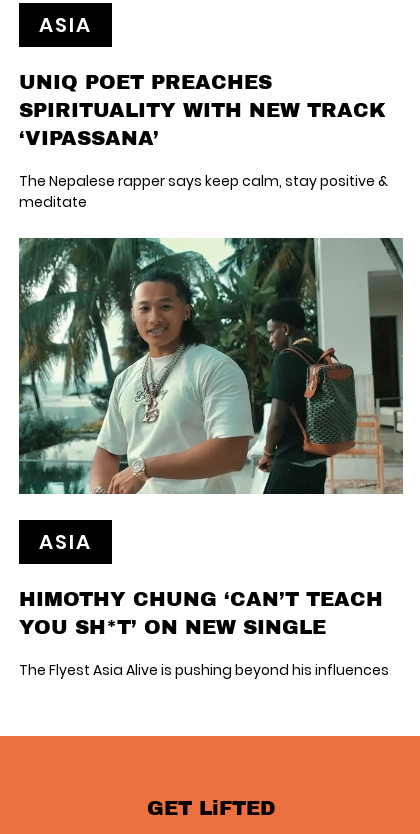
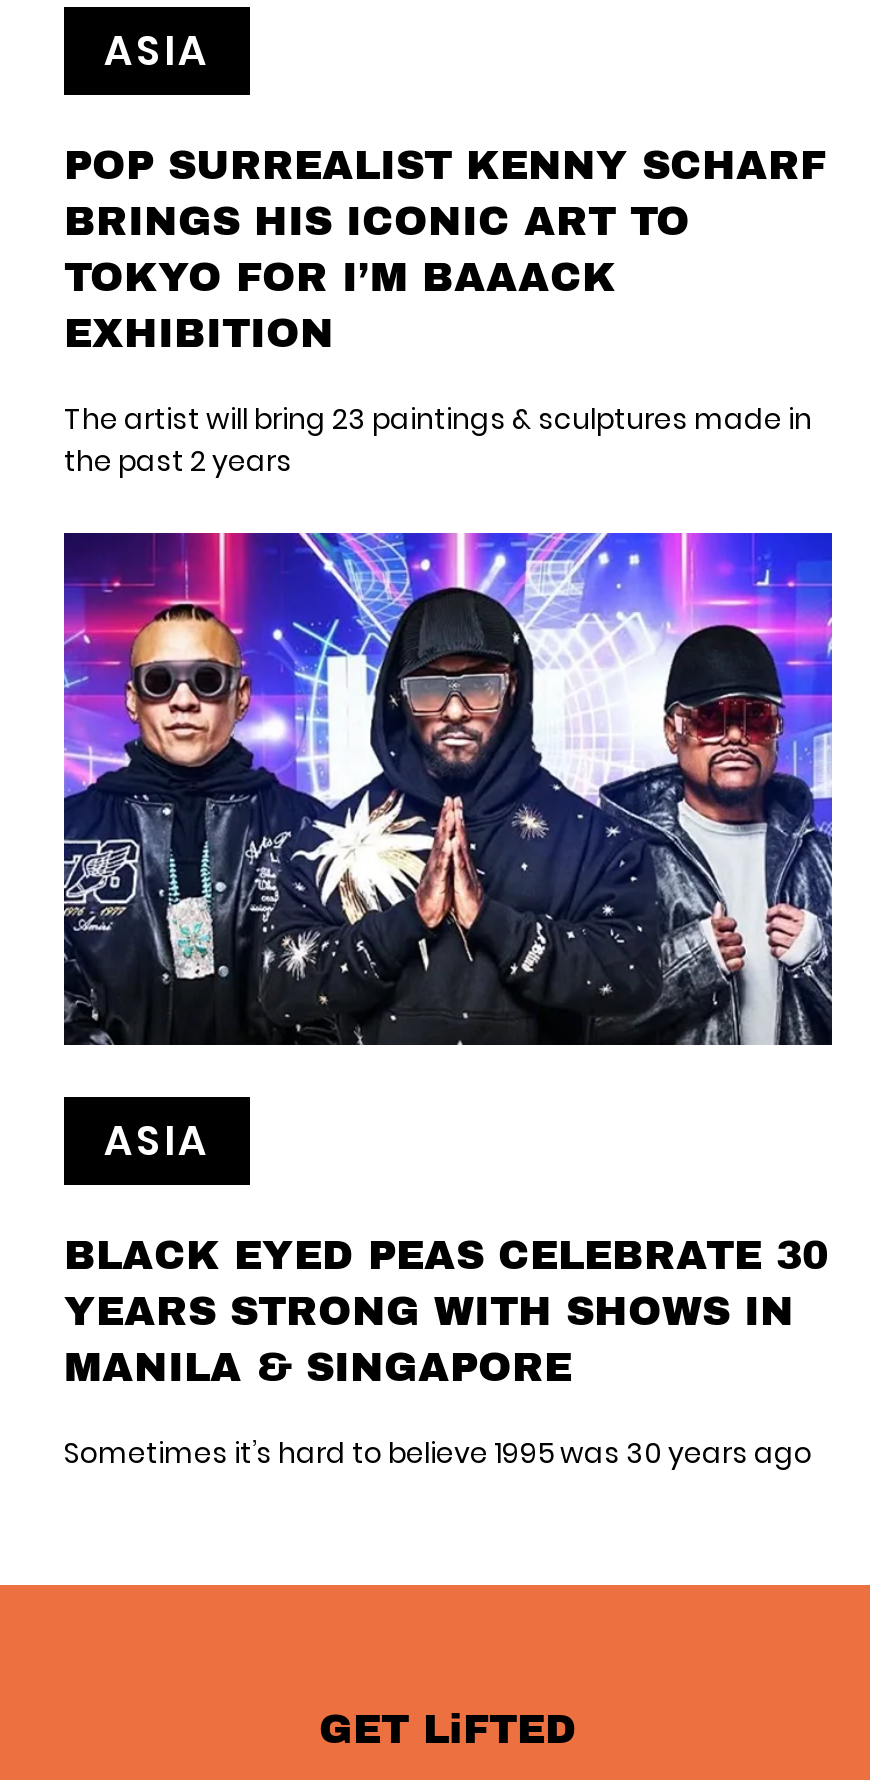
[19,67,386,151] UNIQ POET PREACHES | SPIRITUALITY WITH NEW TRACK | ‘VIPASSANA’ -> [64,136,826,360] POP SURREALIST KENNY SCHARF | BRINGS HIS ICONIC ART TO | TOKYO FOR I’M BAAACK | EXHIBITION
[19,171,388,212] The Nepalese rapper says keep calm, stay positive & | meditate -> [64,400,812,482] The artist will bring 23 paintings & sculptures made in | the past 2 years
[18,237,404,494] [image] -> [62,530,834,1048] [image]
[19,584,383,640] HIMOTHY CHUNG ‘CAN’T TEACH | YOU SH*T’ ON NEW SINGLE -> [64,1226,828,1394] BLACK EYED PEAS CELEBRATE 30 | YEARS STRONG WITH SHOWS IN | MANILA & SINGAPORE
[19,660,389,680] The Flyest Asia Alive is pushing beyond his influences -> [64,1434,812,1474] Sometimes it’s hard to believe 1995 was 30 years ago

